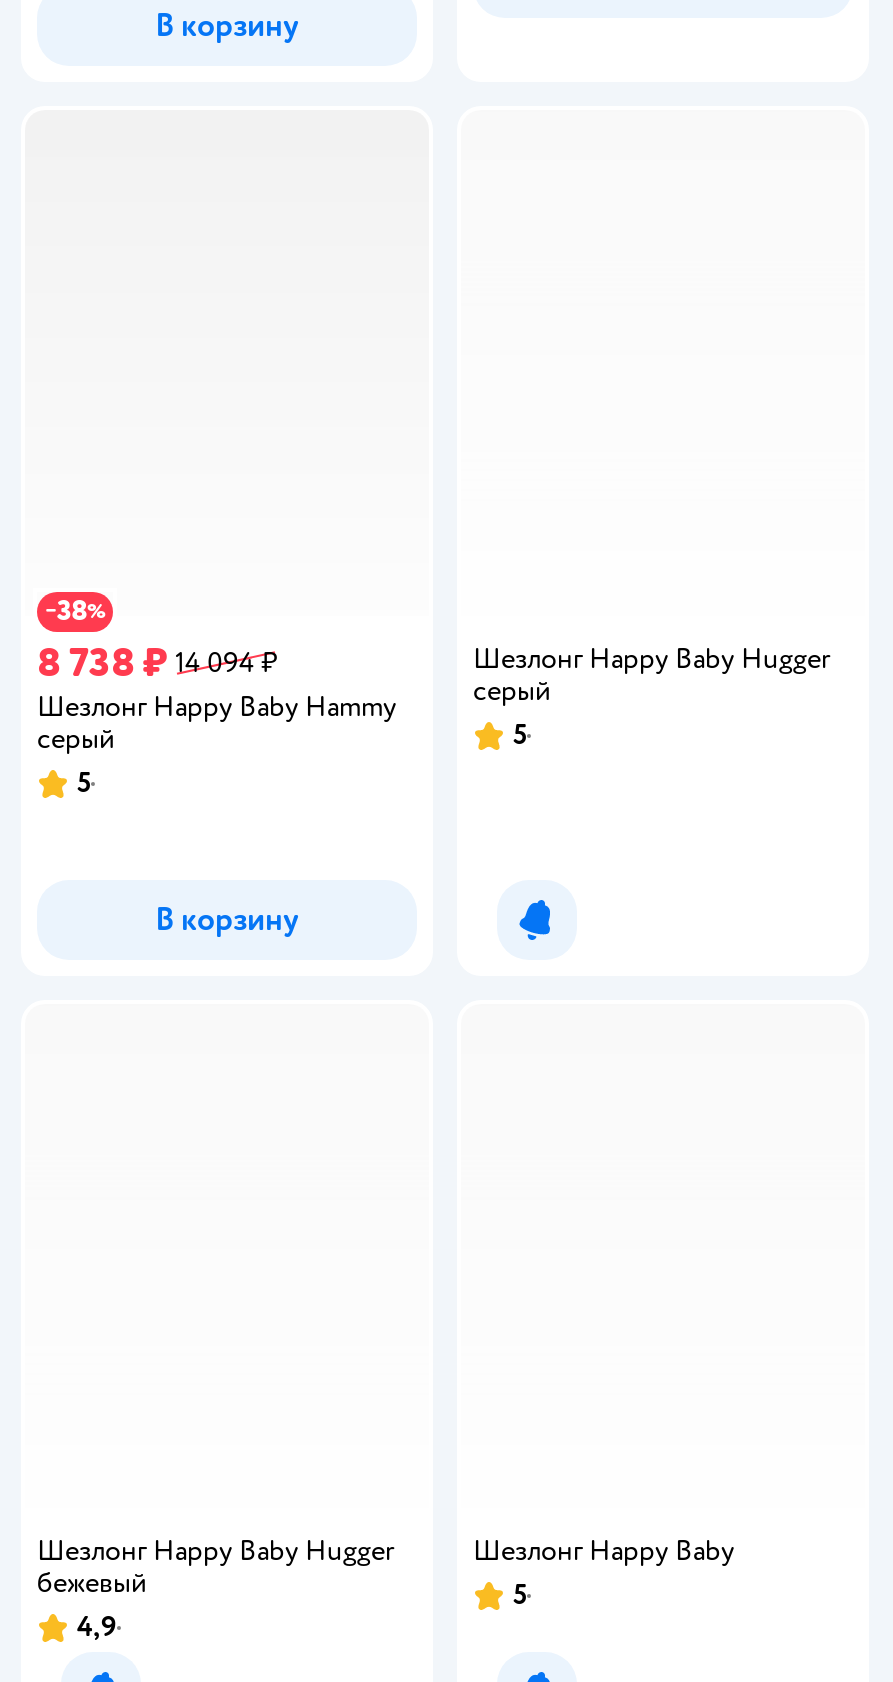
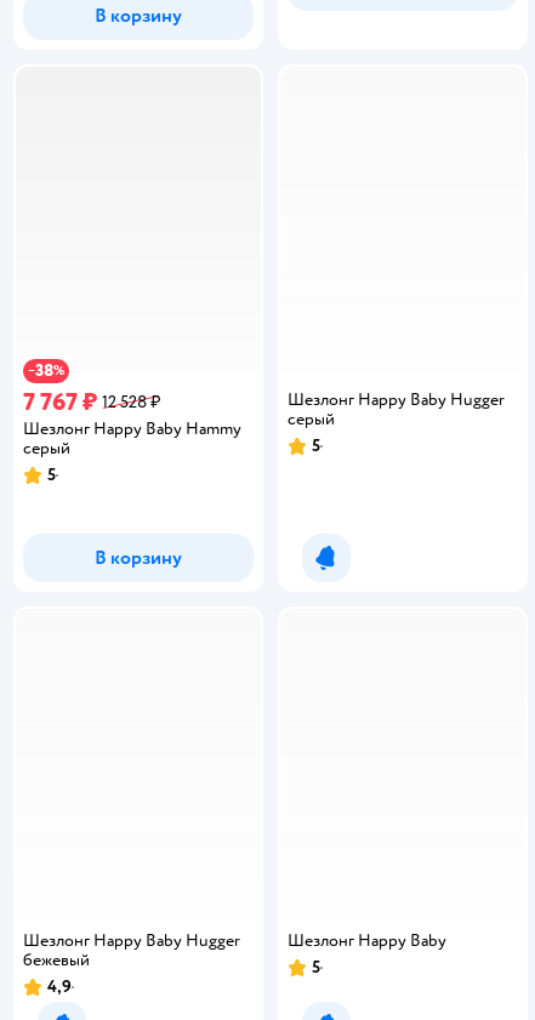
[37,637,277,687] 8 738 ₽ 14 094 ₽ -> [23,386,160,417] 7 767 ₽ 12 528 ₽

